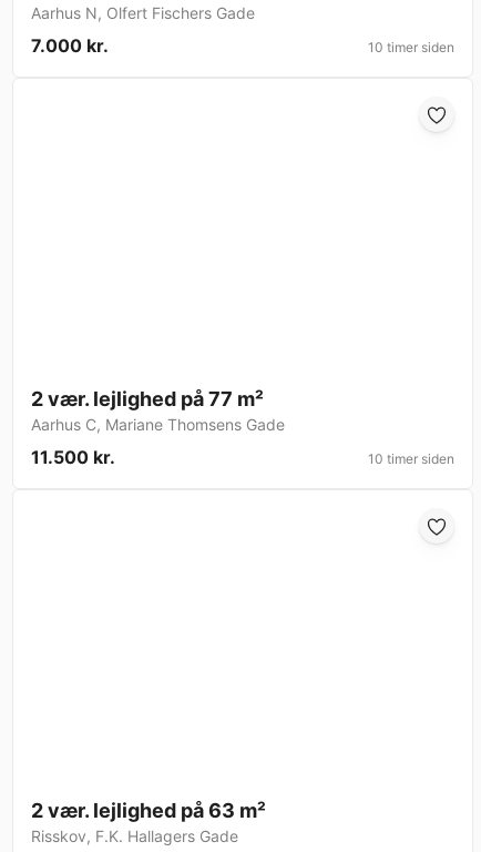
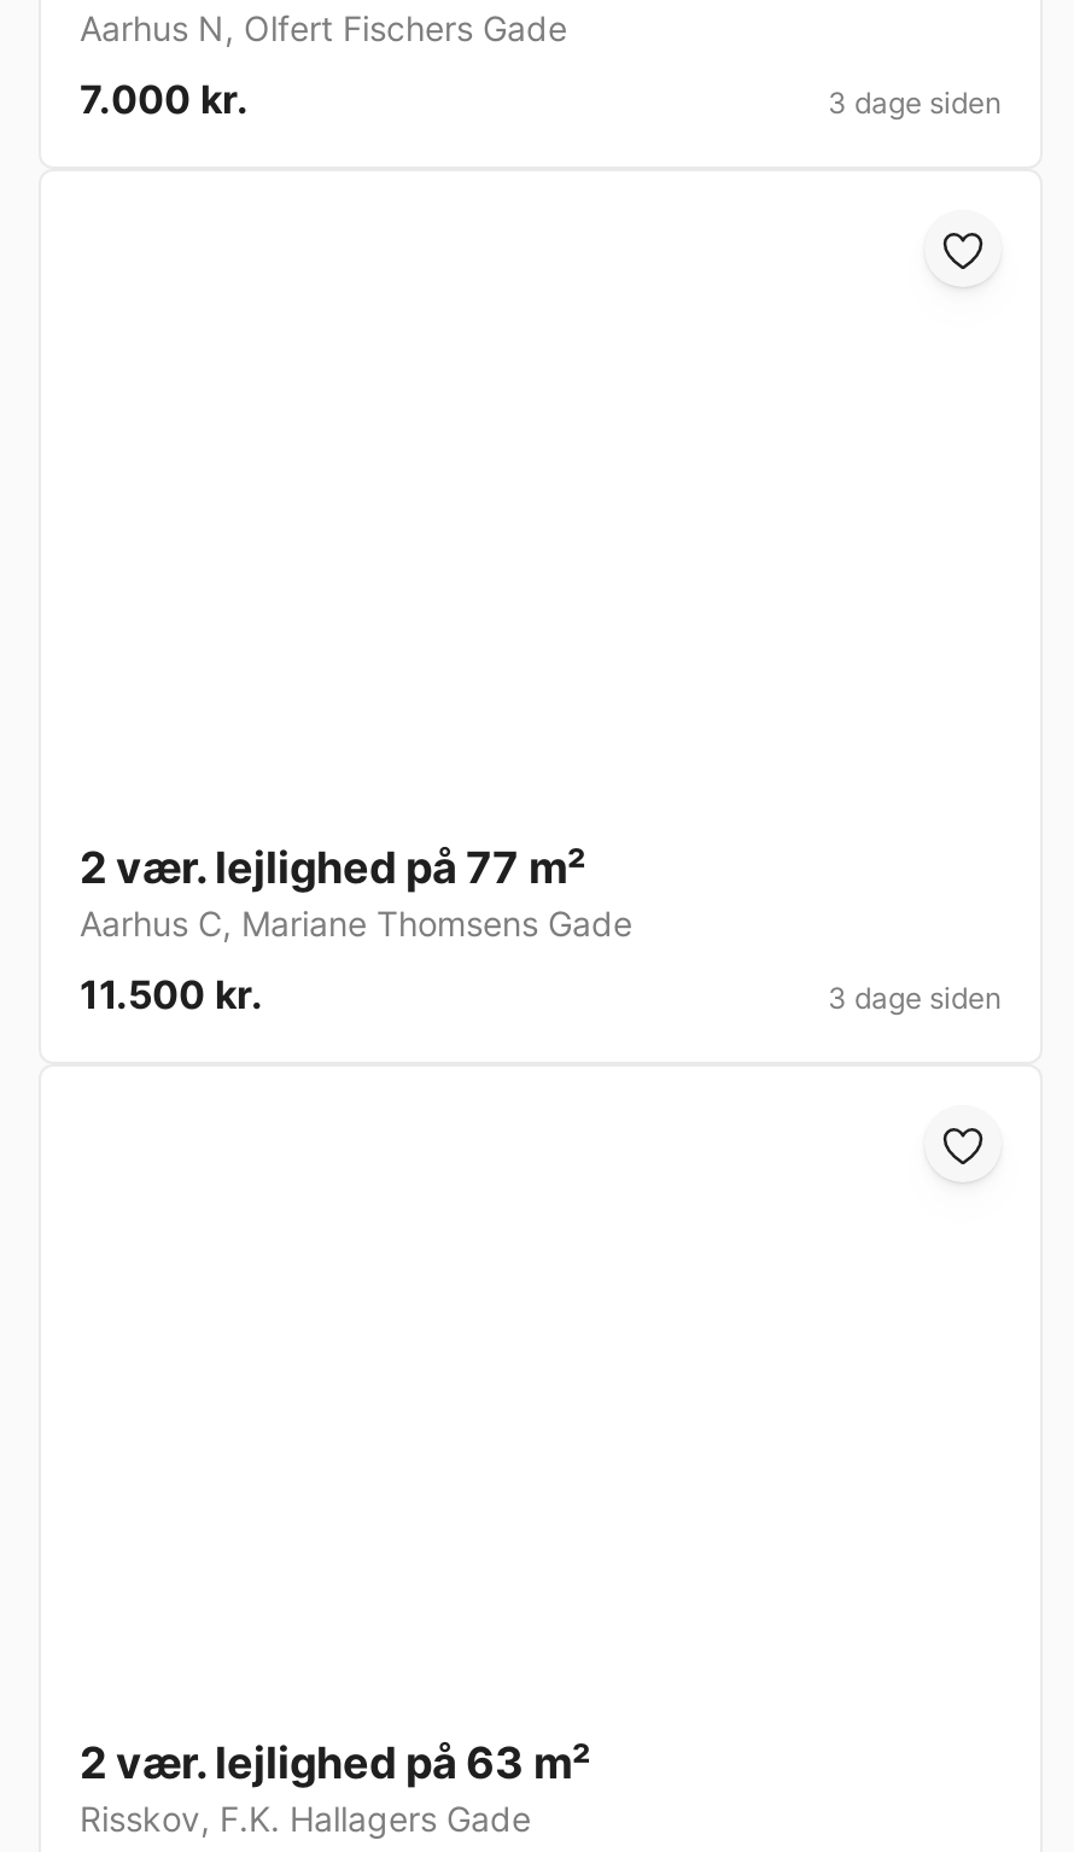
[368,39,454,56] 10 timer siden -> [828,85,1002,122] 3 dage siden
[368,451,454,467] 10 timer siden -> [828,981,1002,1017] 3 dage siden

